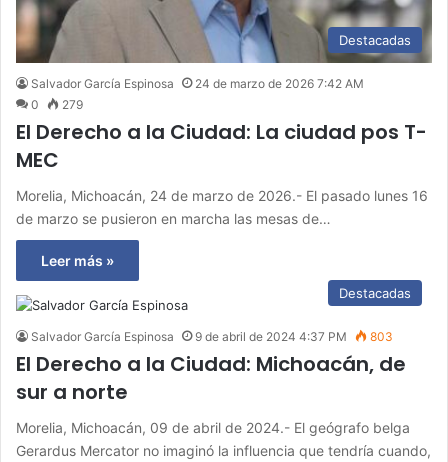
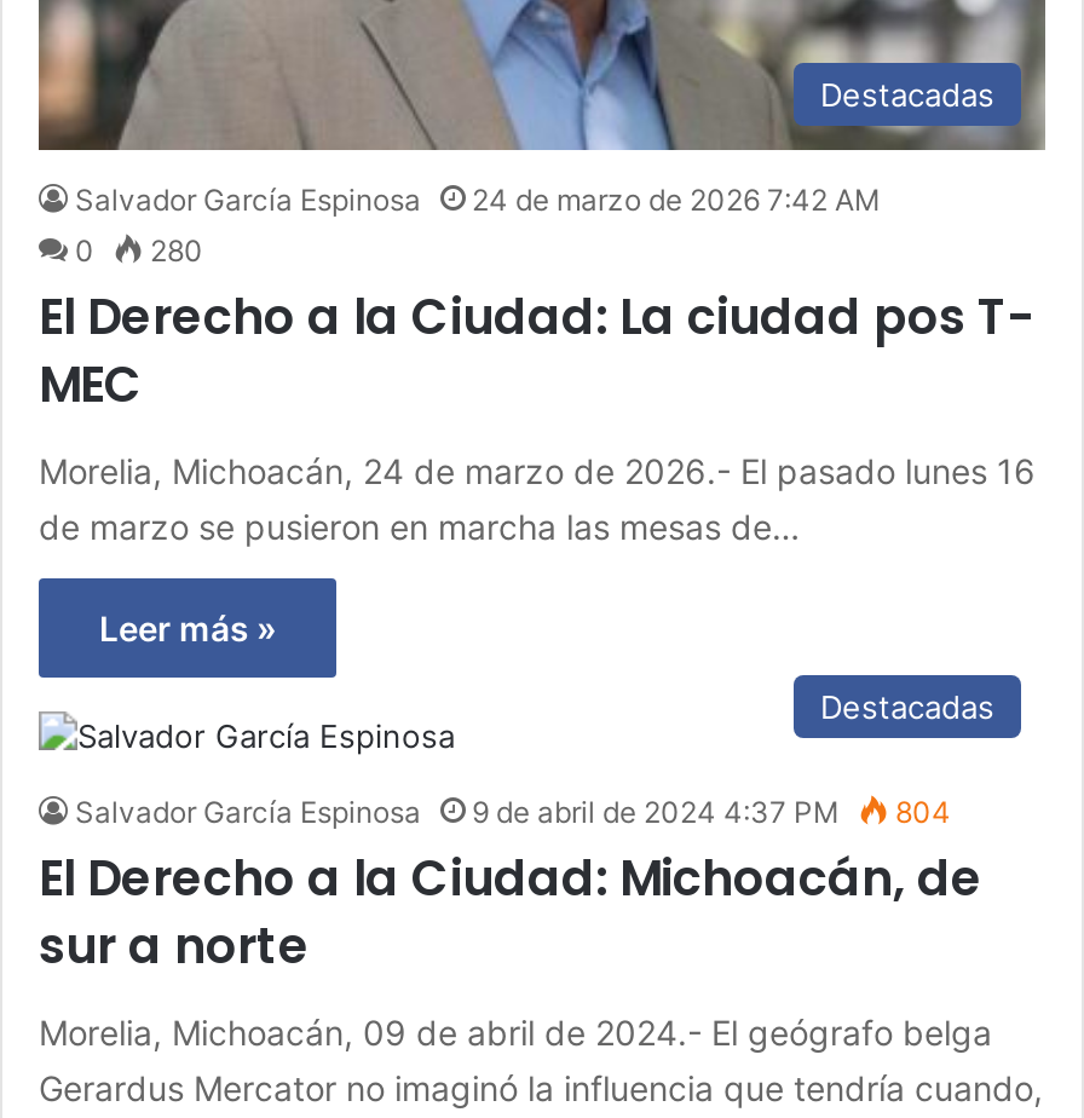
[31,96,83,111] 0 279 -> [75,234,203,270] 0 280
[31,328,393,343] Salvador García Espinosa 9 de abril de 2024 4:37 PM 803 -> [75,795,951,831] Salvador García Espinosa 9 de abril de 2024 4:37 PM 804

